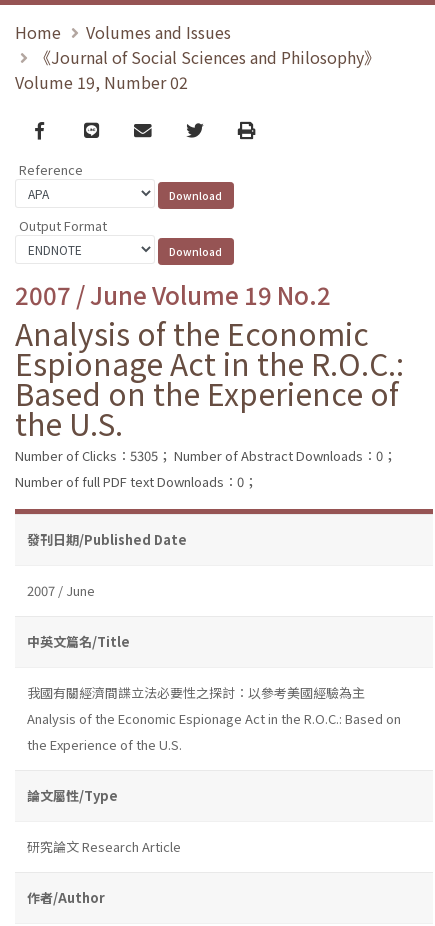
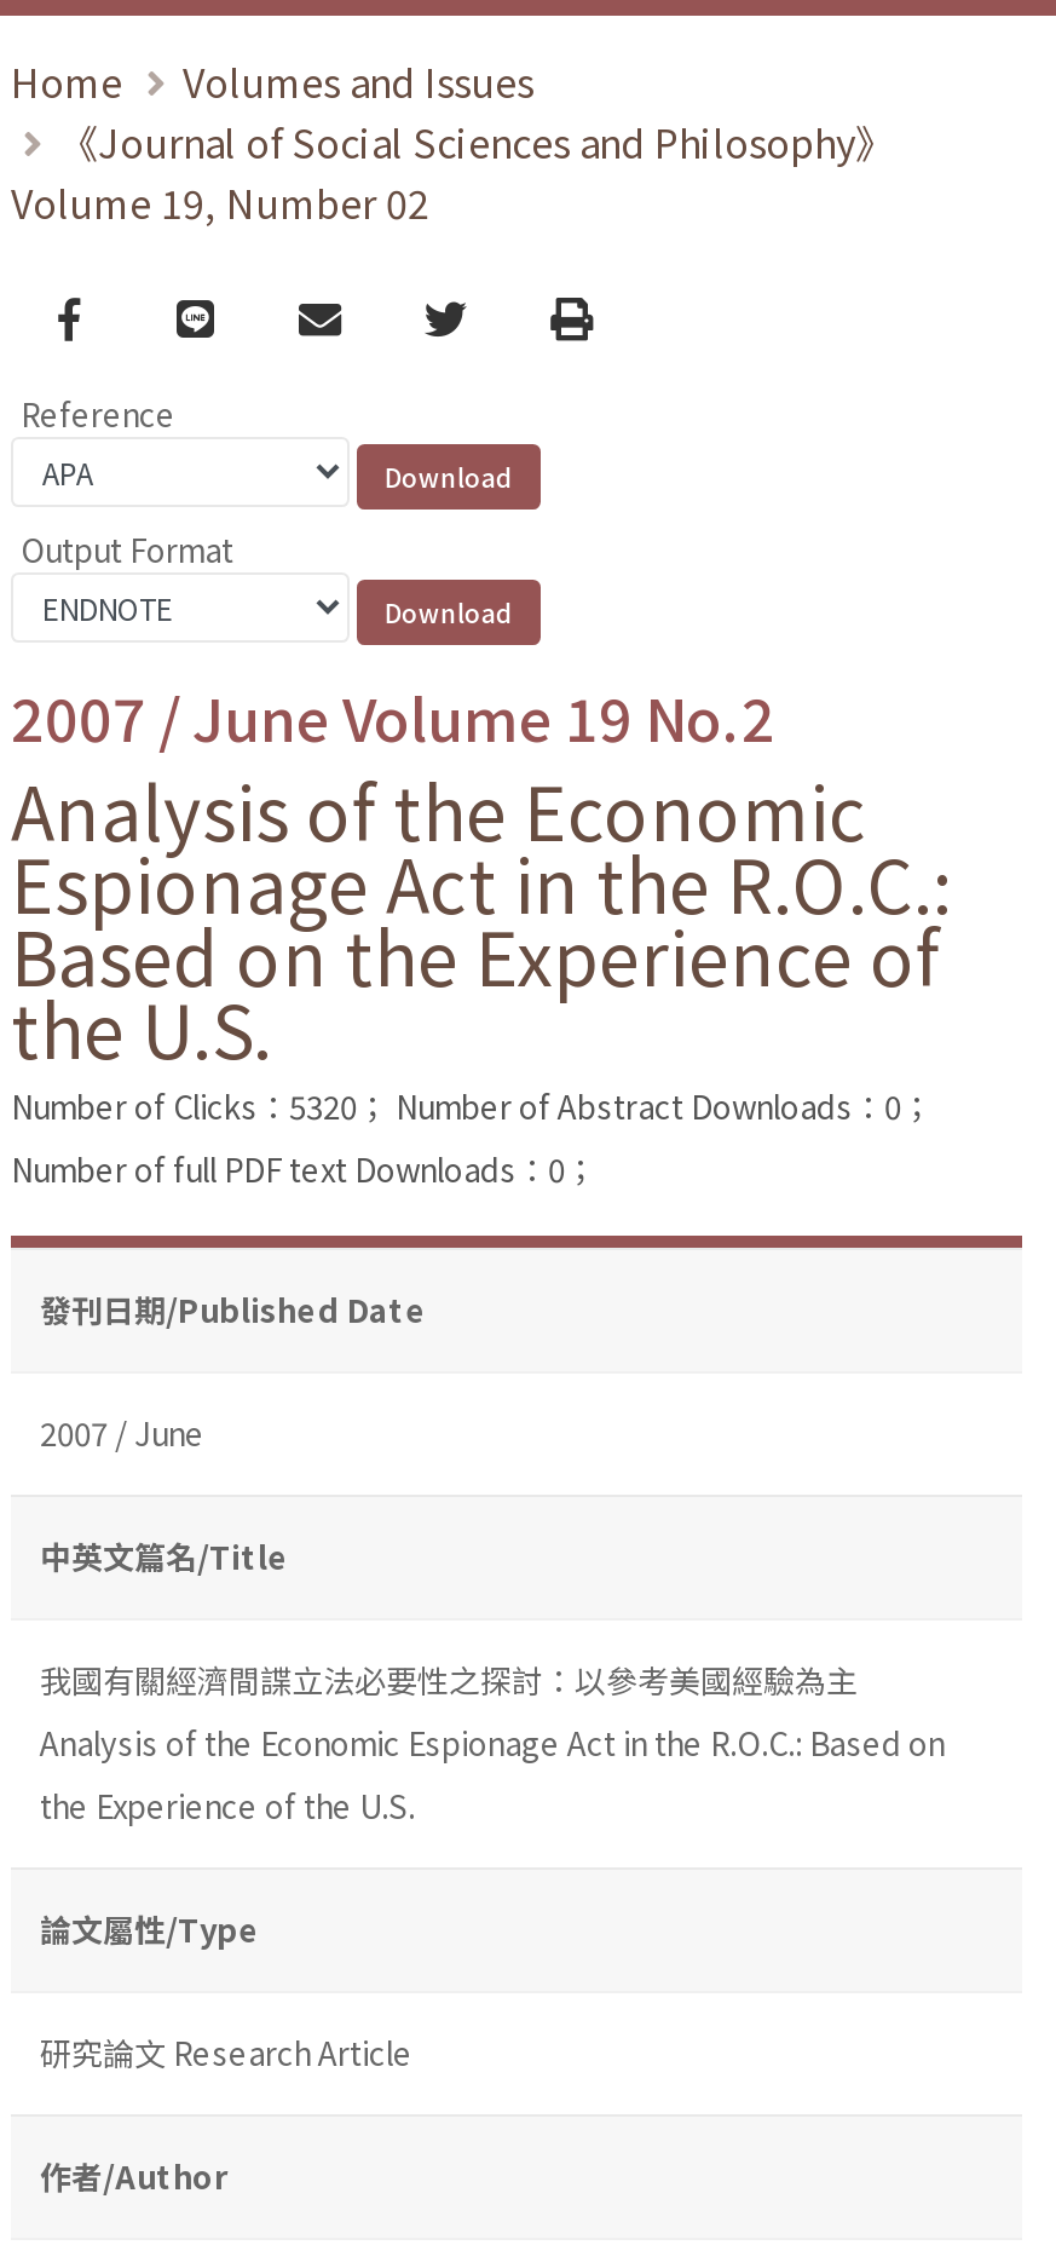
[15,446,396,465] Number of Clicks：5305； Number of Abstract Downloads：0； -> [11,1082,933,1128] Number of Clicks：5320； Number of Abstract Downloads：0；

